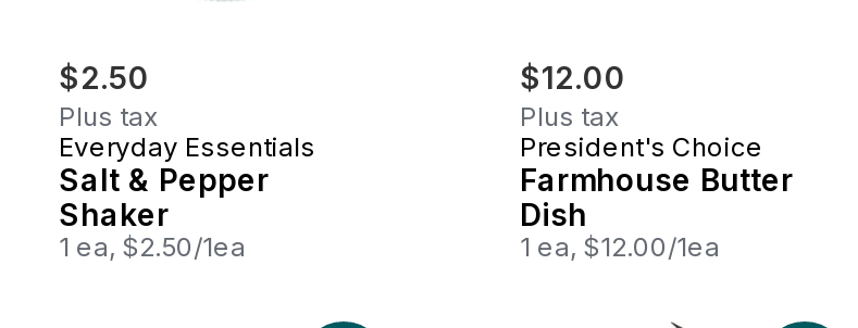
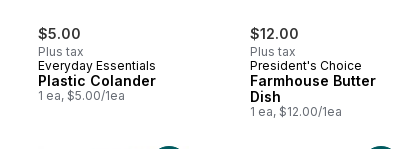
[59,59,150,96] $2.50 -> [38,25,81,42] $5.00
[59,161,270,263] Salt & Pepper | Shaker | 1 ea, $2.50/1ea -> [38,72,156,103] Plastic Colander | 1 ea, $5.00/1ea

